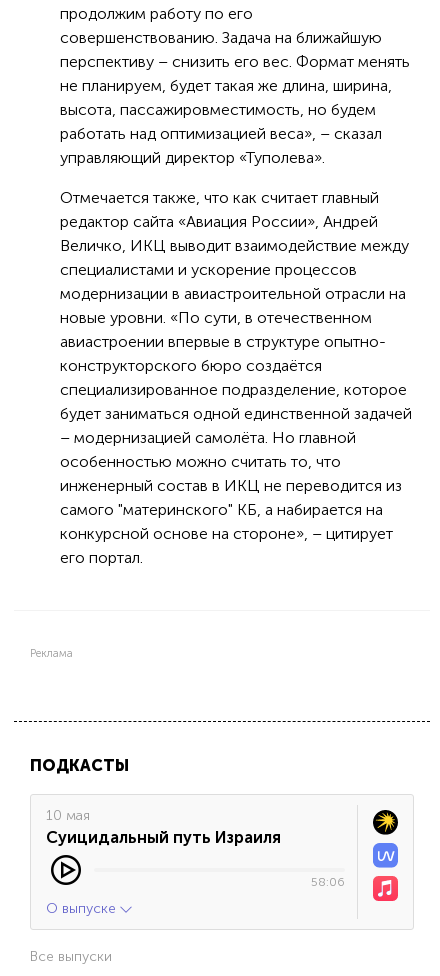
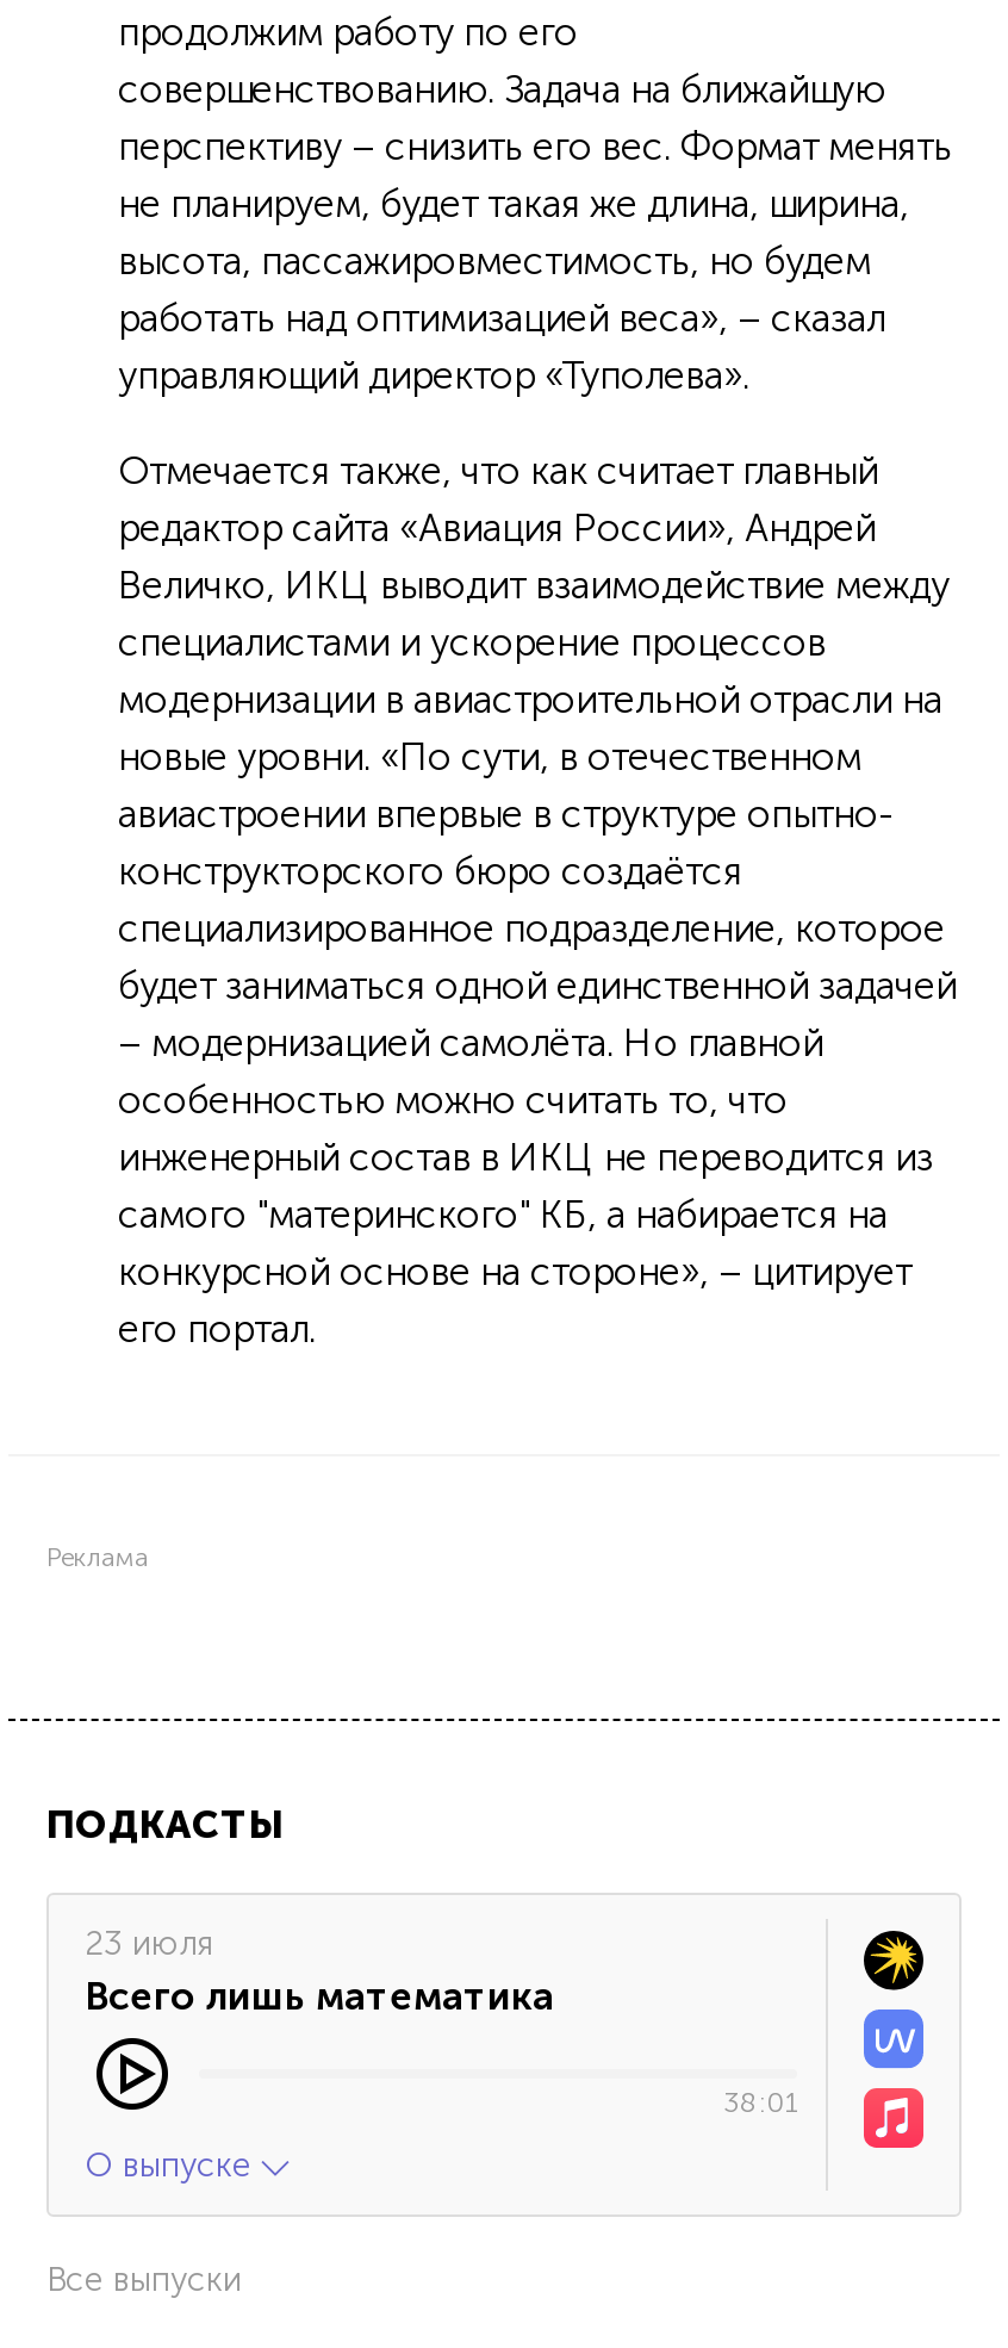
[46,807,281,847] 10 мая | Суицидальный путь Израиля -> [85,1923,554,2018] 23 июля | Всего лишь математика
[311,875,345,889] 58:06 -> [723,2085,797,2118] 38:01

